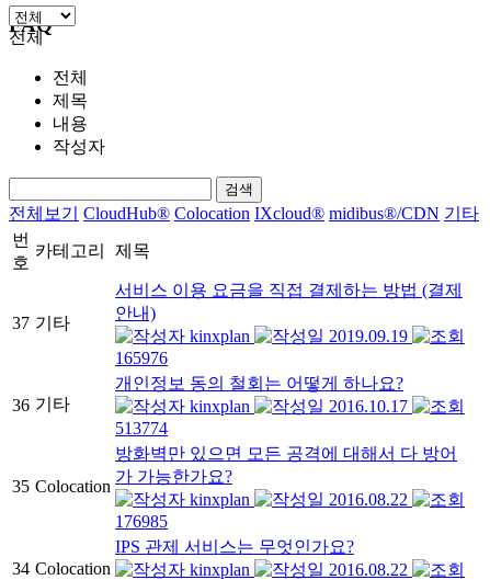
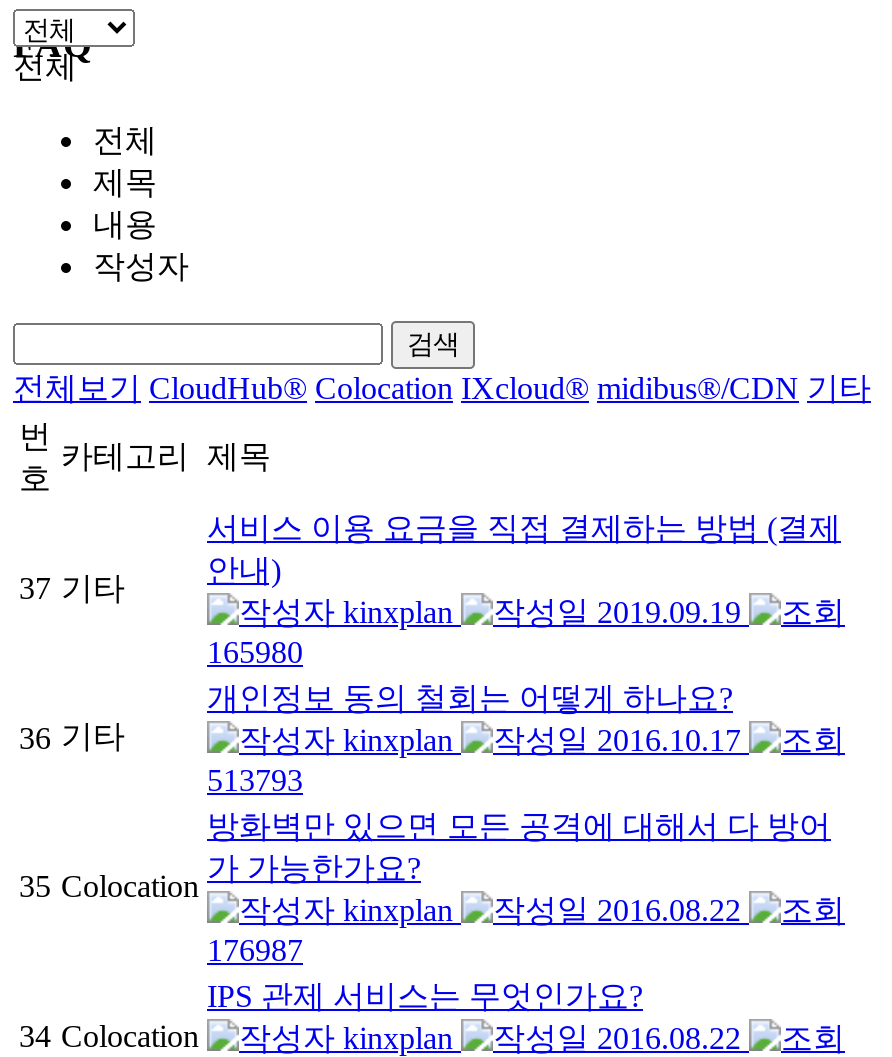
[115,349,168,367] 165976 -> [207,635,303,669] 165980
[115,419,168,438] 513774 -> [207,763,303,797] 513793
[115,512,168,531] 176985 -> [207,933,303,967] 176987

